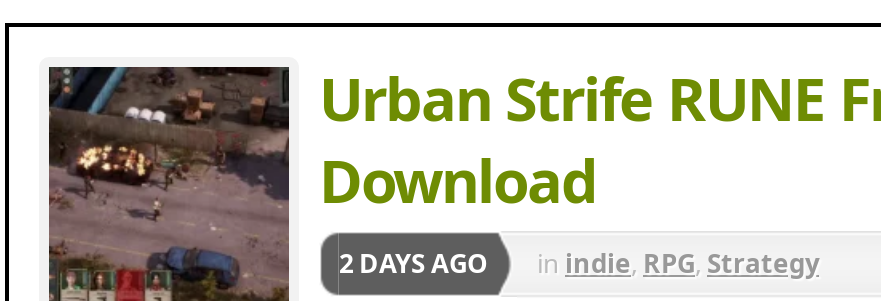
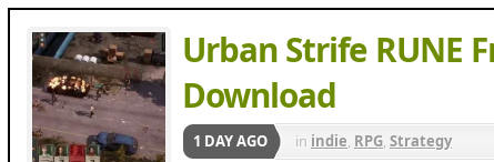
[339,245,819,281] 2 DAYS AGO in indie, RPG, Strategy -> [193,131,452,151] 1 DAY AGO in indie, RPG, Strategy

